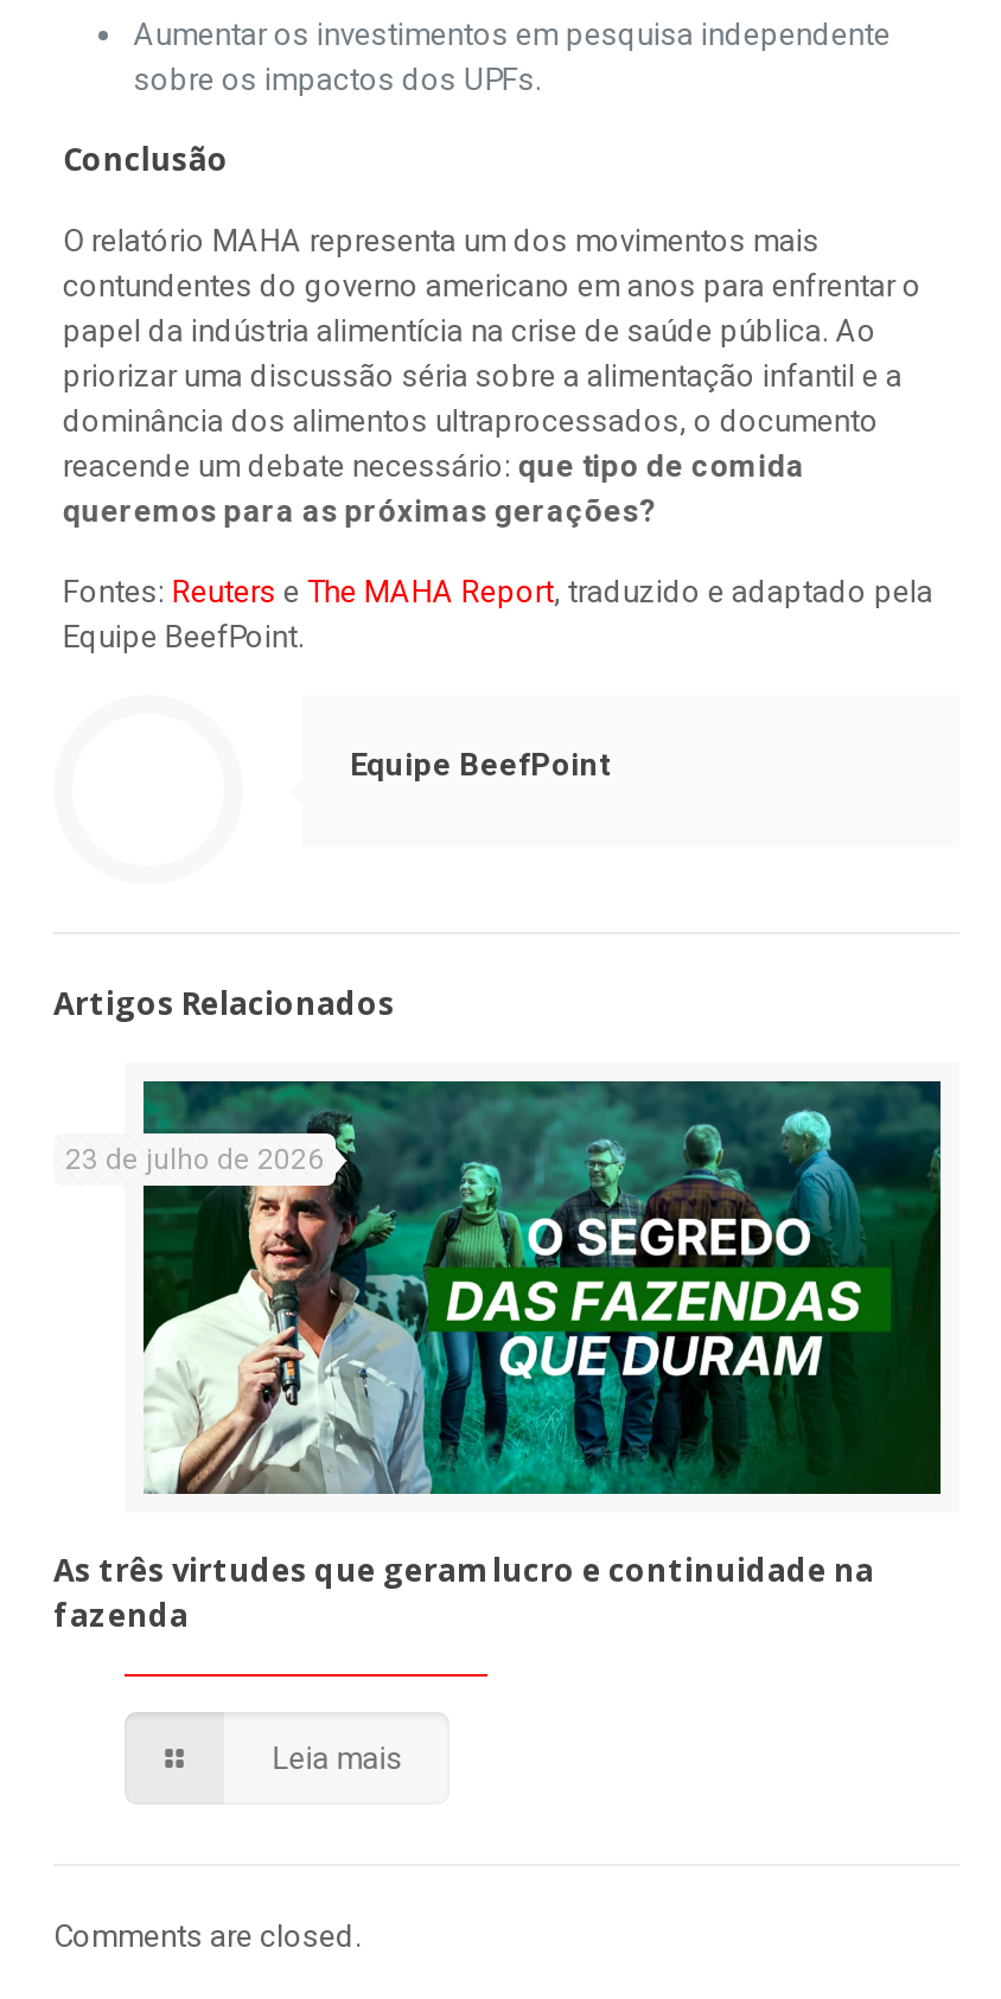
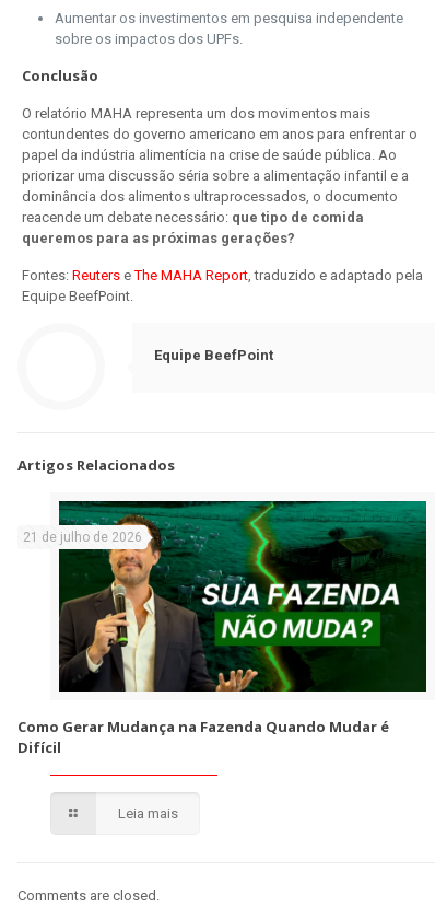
[65,1081,941,1496] [image] | 23 de julho de 2026 -> [23,501,426,693] [image] | 21 de julho de 2026
[53,1548,874,1636] As três virtudes que geram lucro e continuidade na | fazenda -> [17,716,389,757] Como Gerar Mudança na Fazenda Quando Mudar é | Difícil

